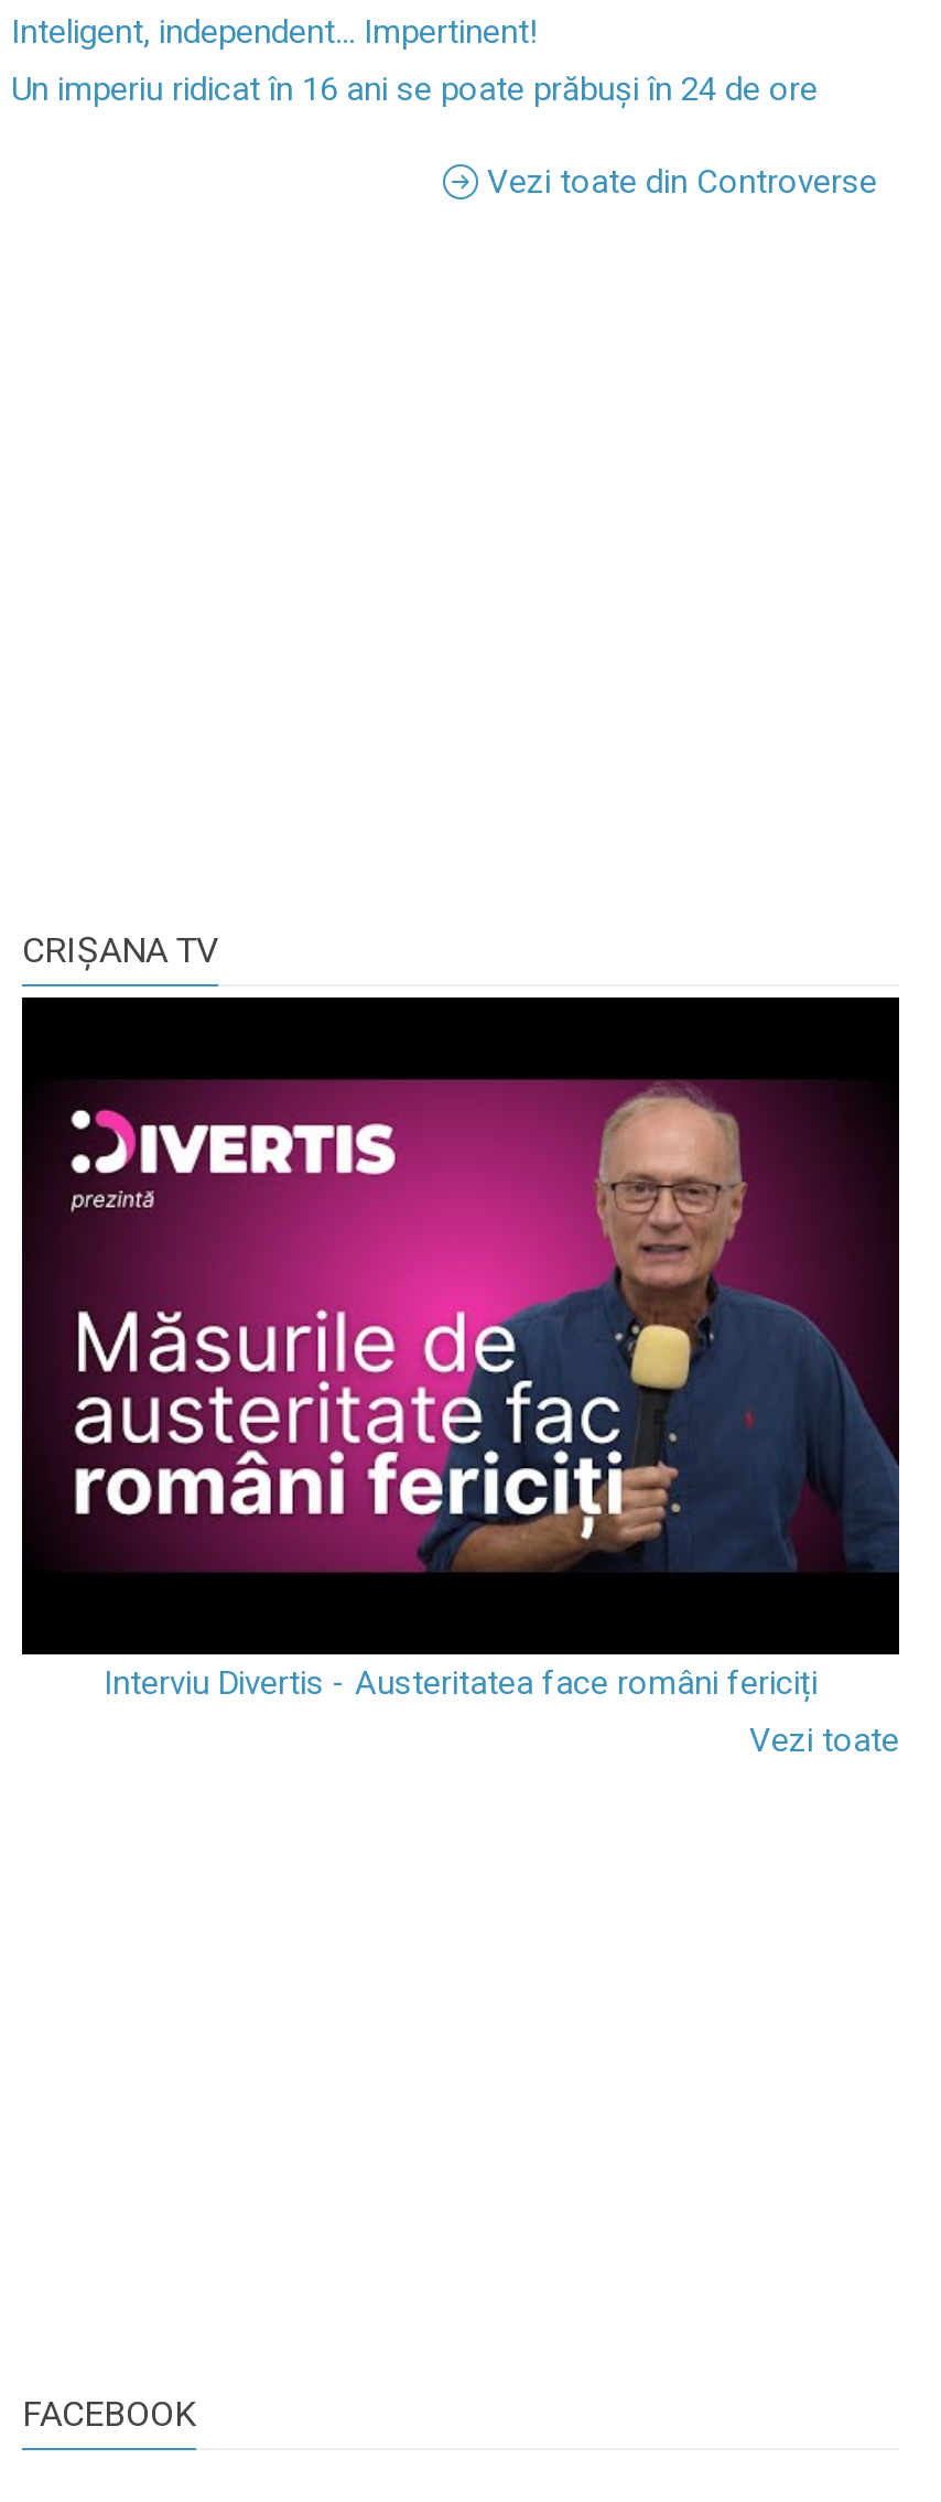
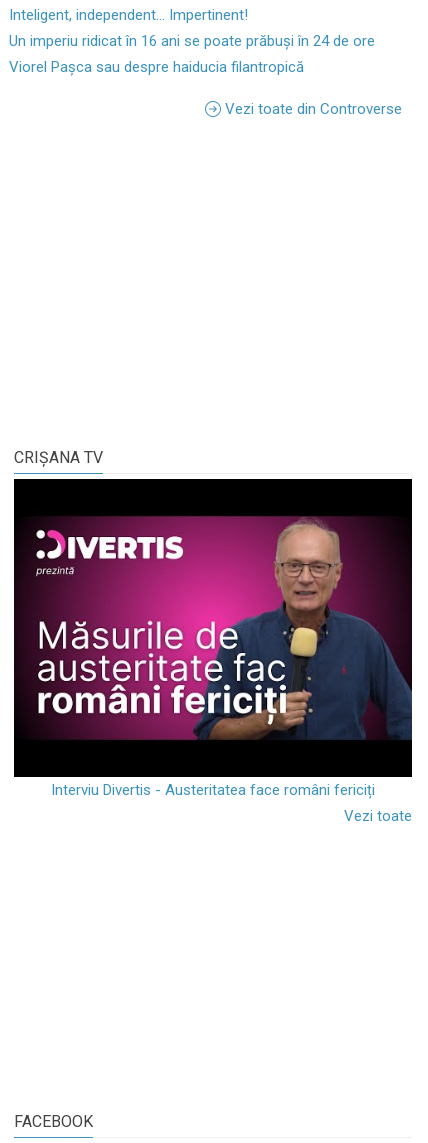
none -> [9,58,304,76] Viorel Pașca sau despre haiducia filantropică

